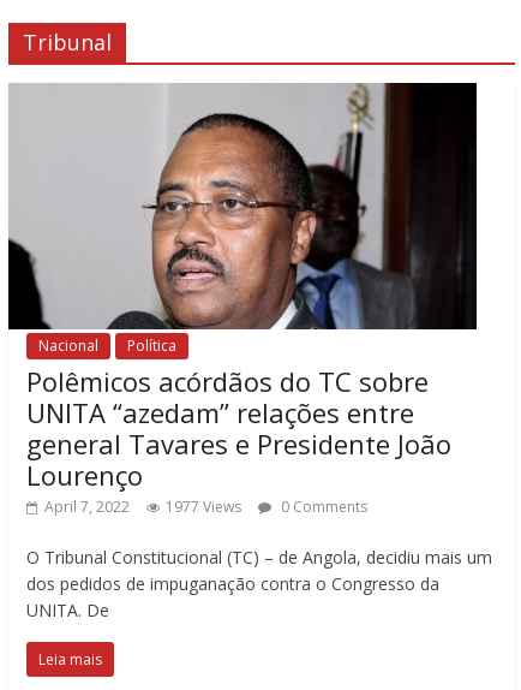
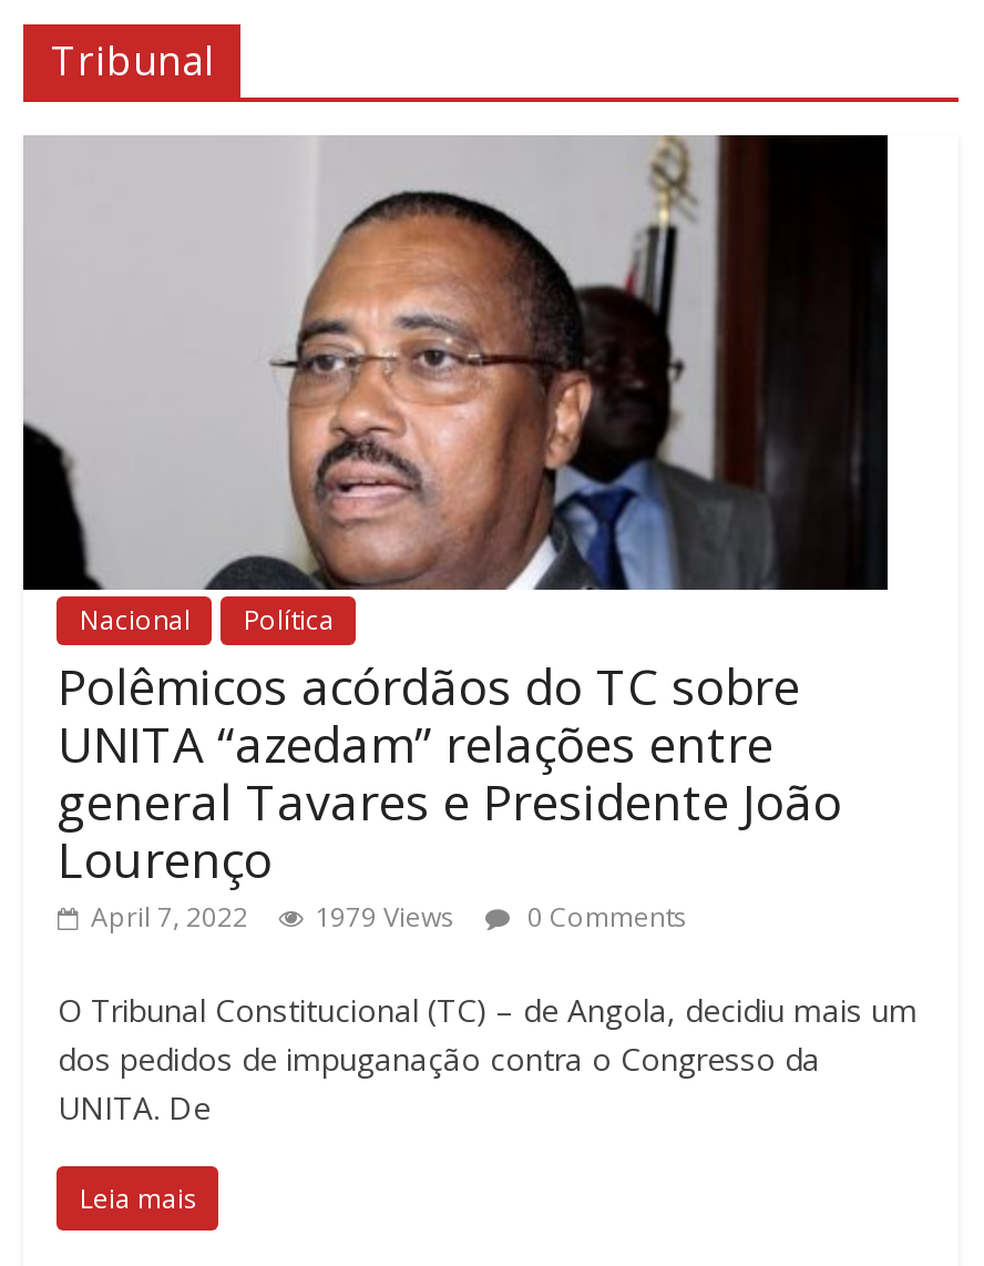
[45,496,368,517] April 7, 2022 1977 Views 0 Comments -> [91,898,687,936] April 7, 2022 1979 Views 0 Comments

